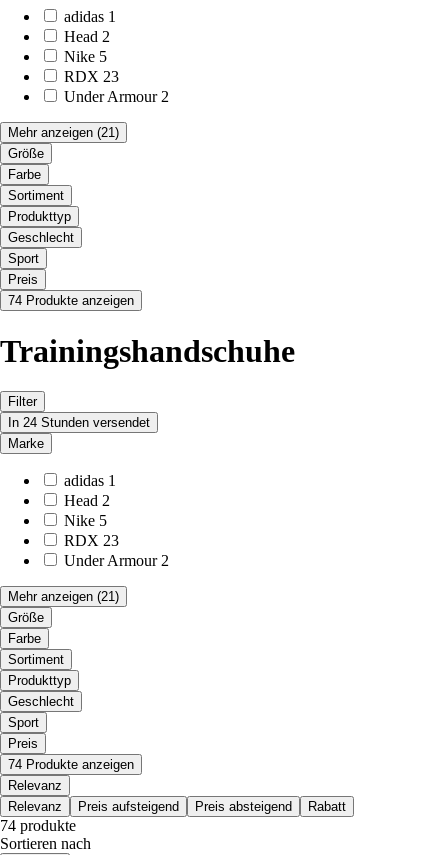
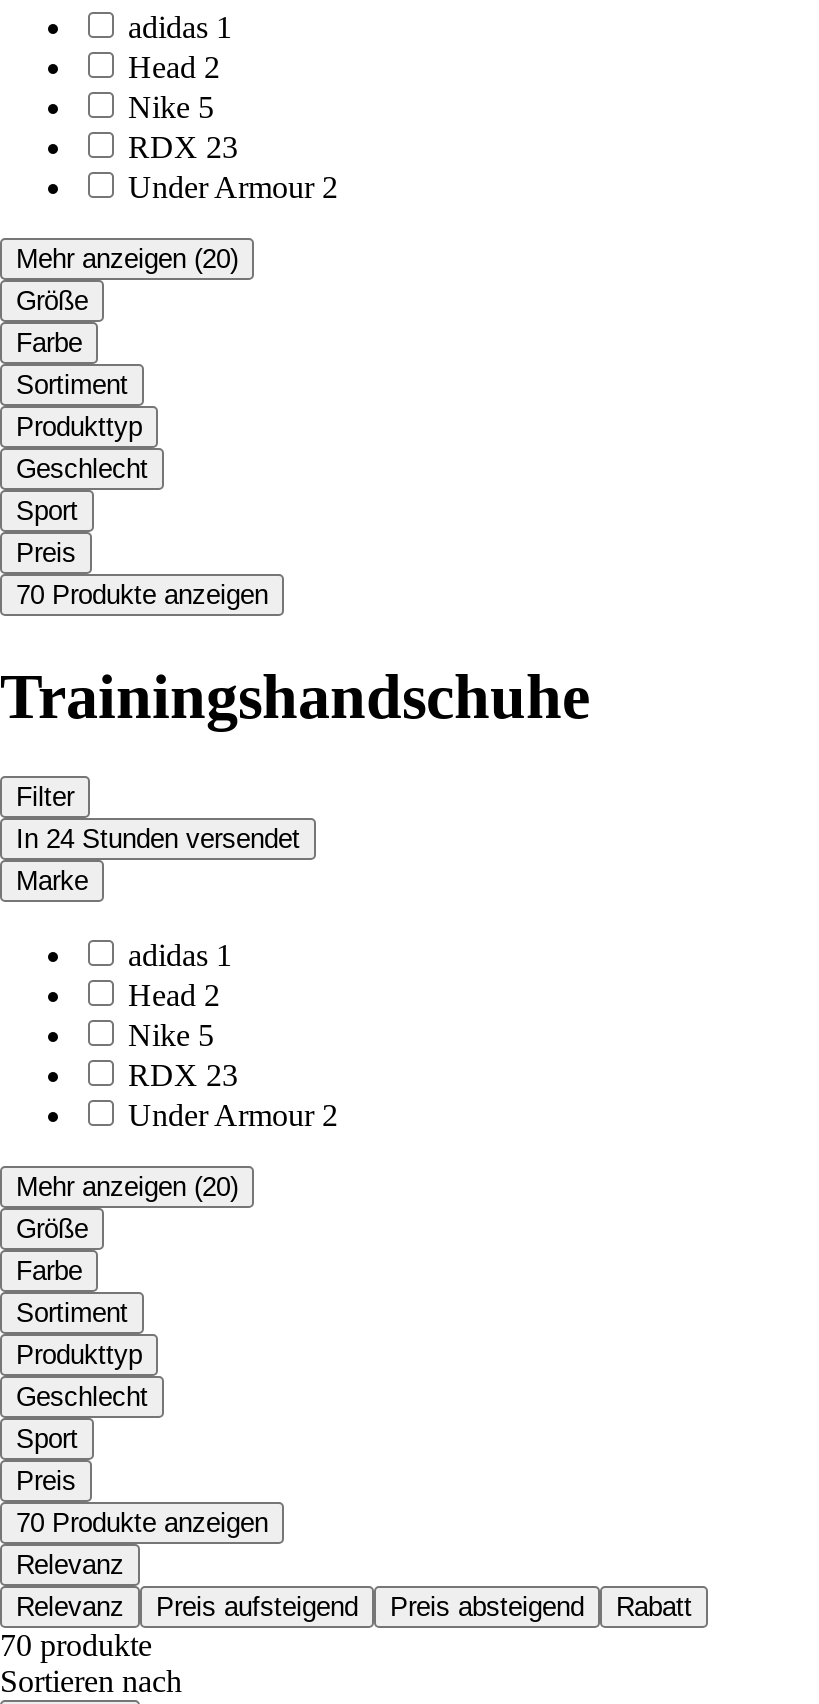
[8,125,119,140] Mehr anzeigen (21) -> [16,245,238,275] Mehr anzeigen (20)
[8,293,134,308] 74 Produkte anzeigen -> [16,581,268,611] 70 Produkte anzeigen
[8,589,119,604] Mehr anzeigen (21) -> [16,1172,238,1202] Mehr anzeigen (20)
[8,757,134,772] 74 Produkte anzeigen -> [16,1508,268,1538] 70 Produkte anzeigen
[0,817,76,834] 74 produkte -> [0,1628,152,1662] 70 produkte

